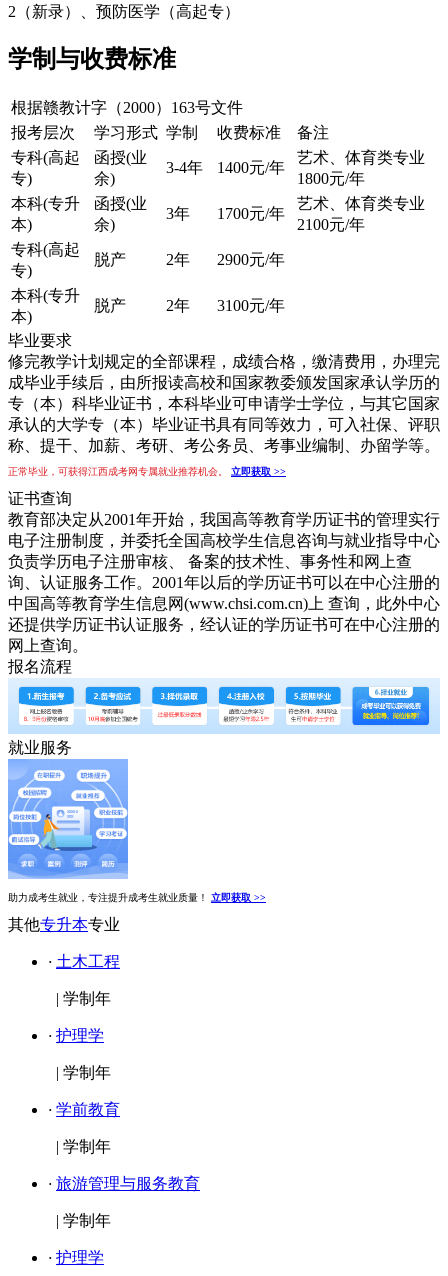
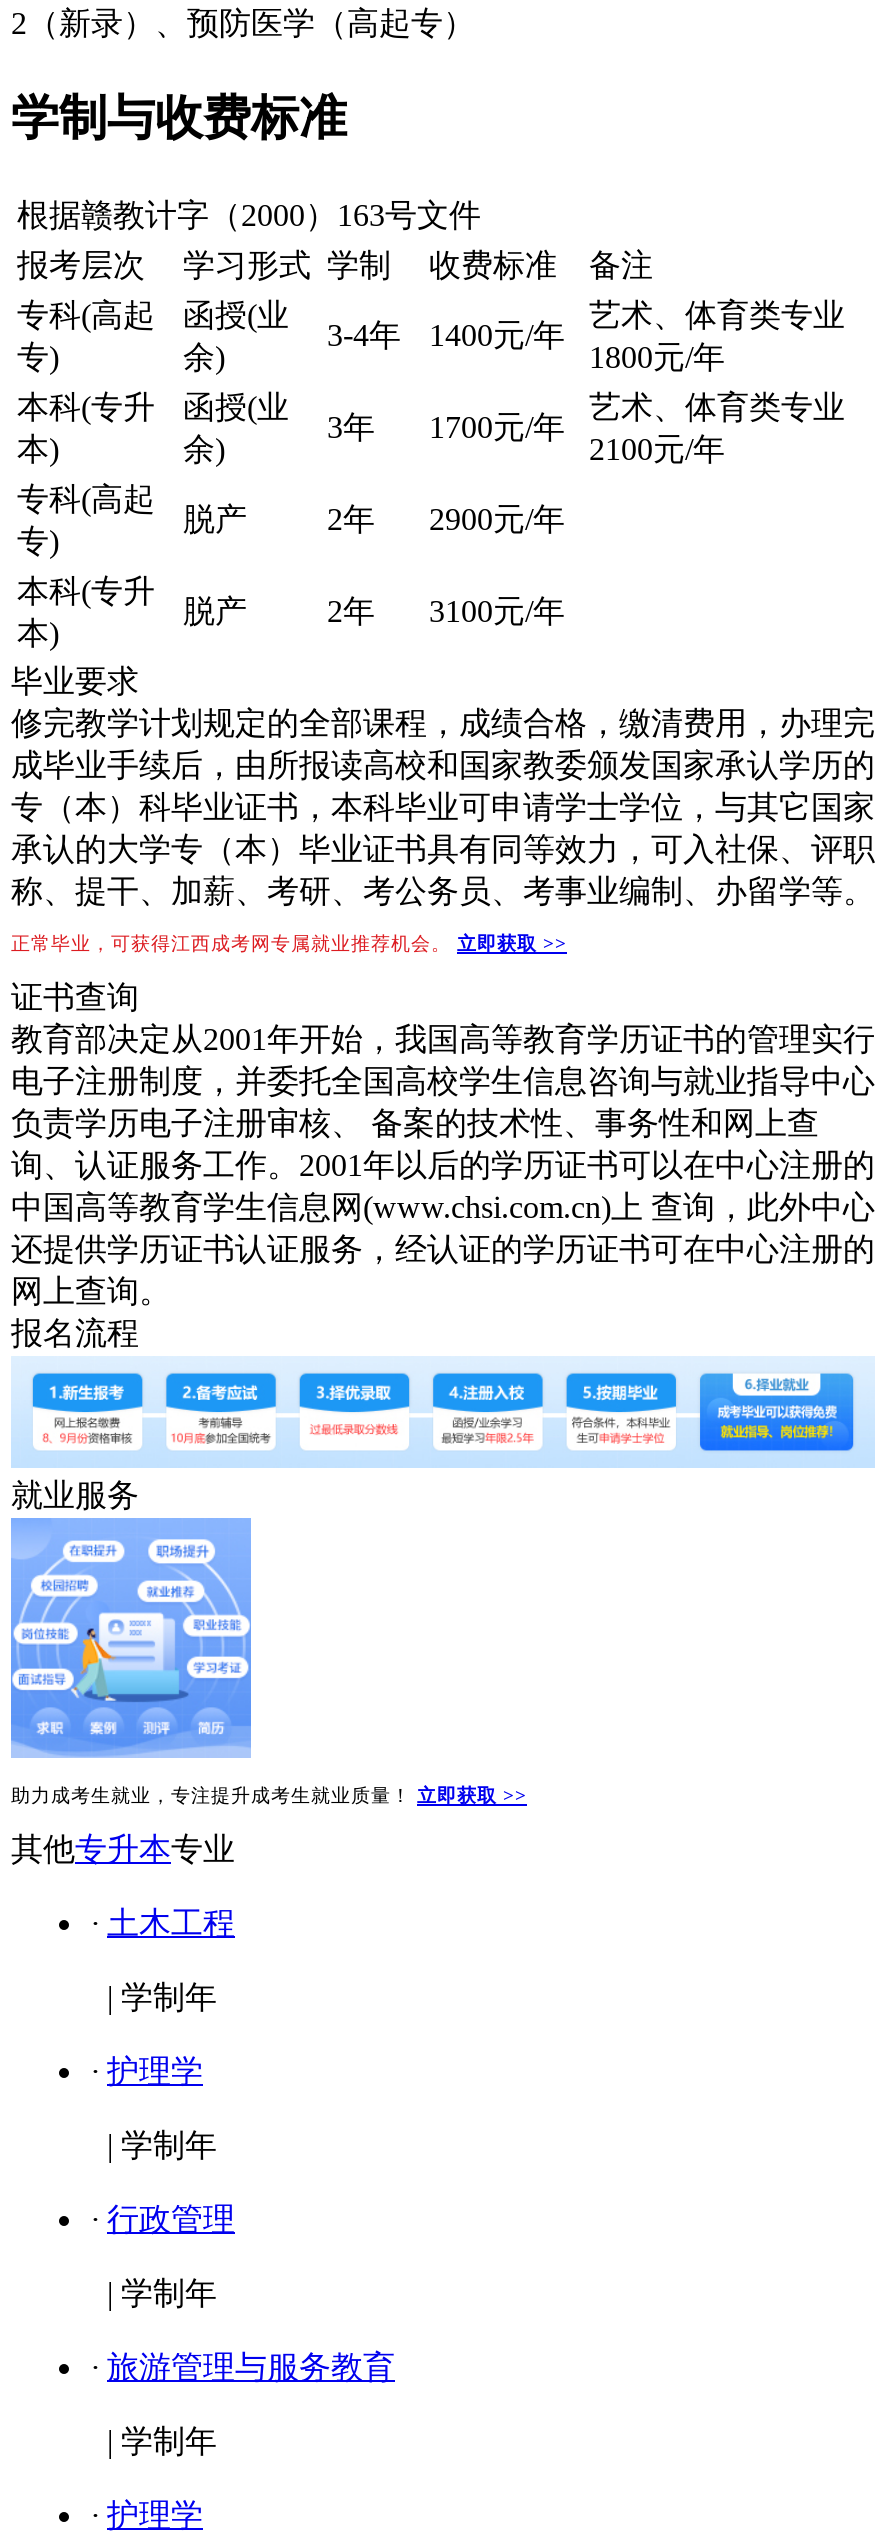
[48,1101,120,1118] ·学前教育 -> [91,2202,235,2236] ·行政管理

